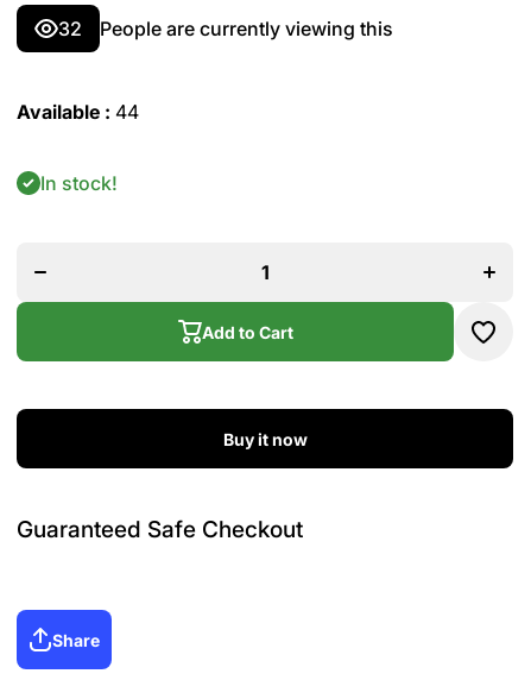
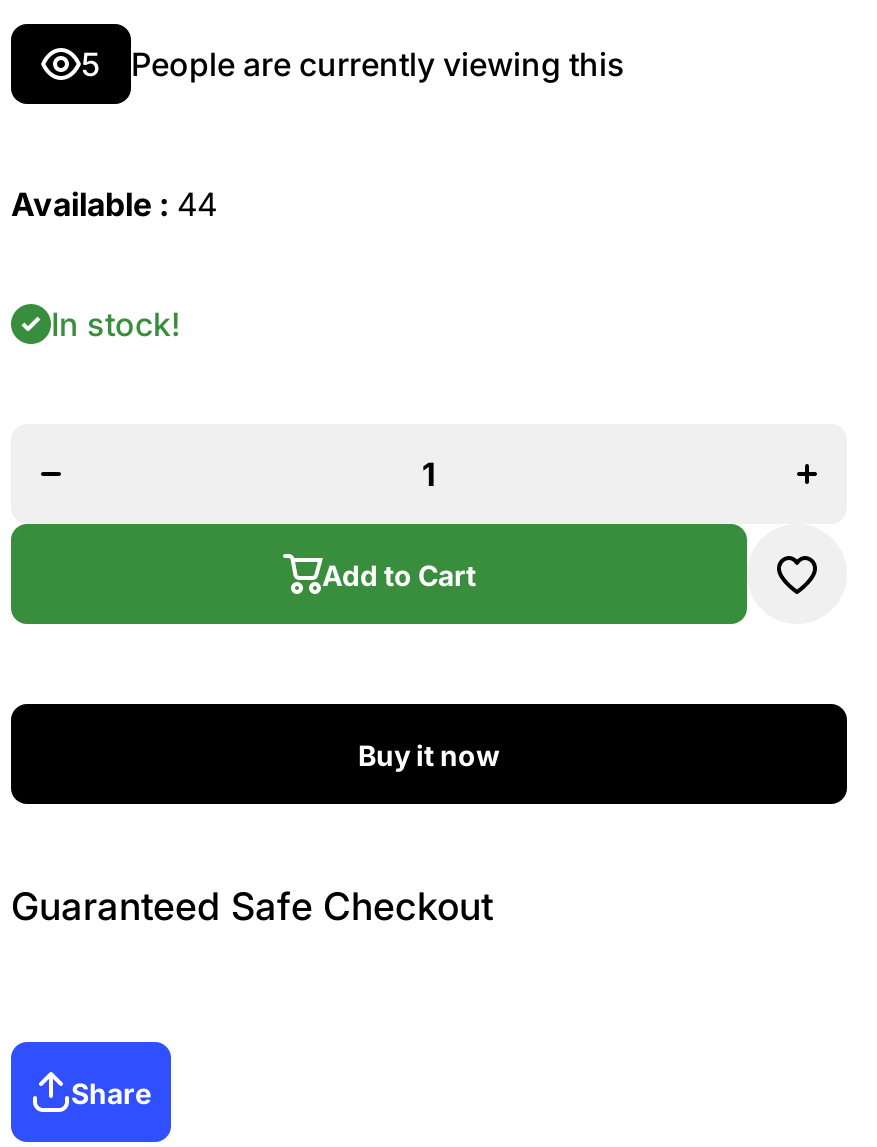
[58,17,393,40] 32 People are currently viewing this -> [81,44,625,84] 5 People are currently viewing this

